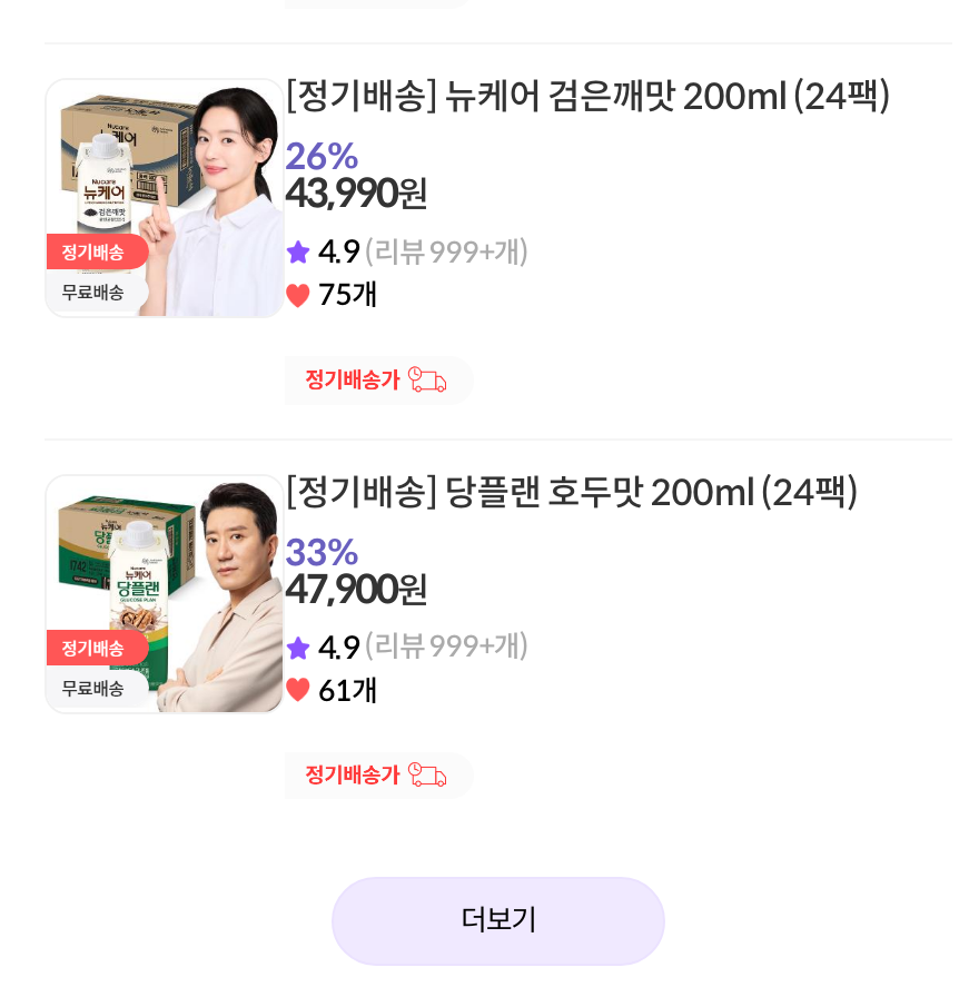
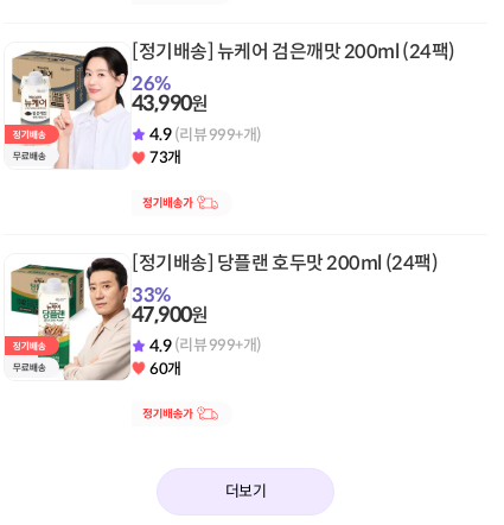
[318,277,377,315] 75개 -> [149,148,181,168] 73개
[318,671,377,709] 61개 -> [149,358,181,379] 60개

